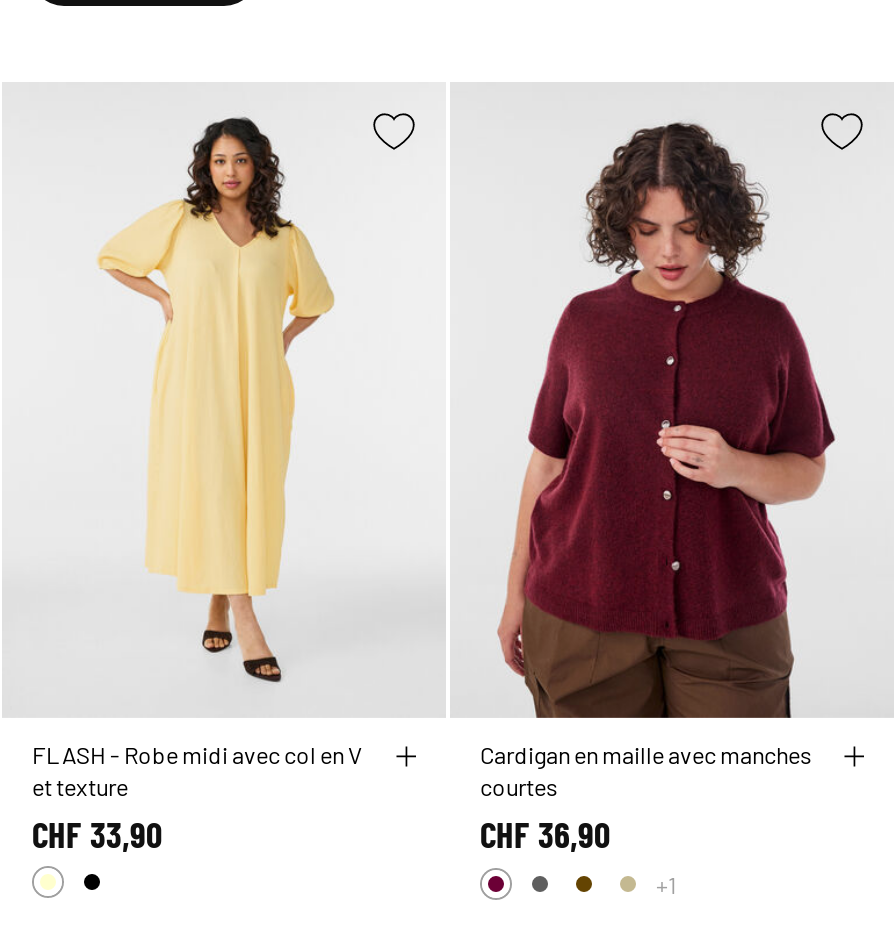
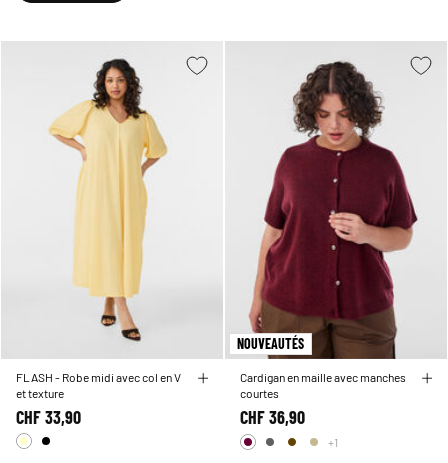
none -> [237,335,304,352] NOUVEAUTÉS

